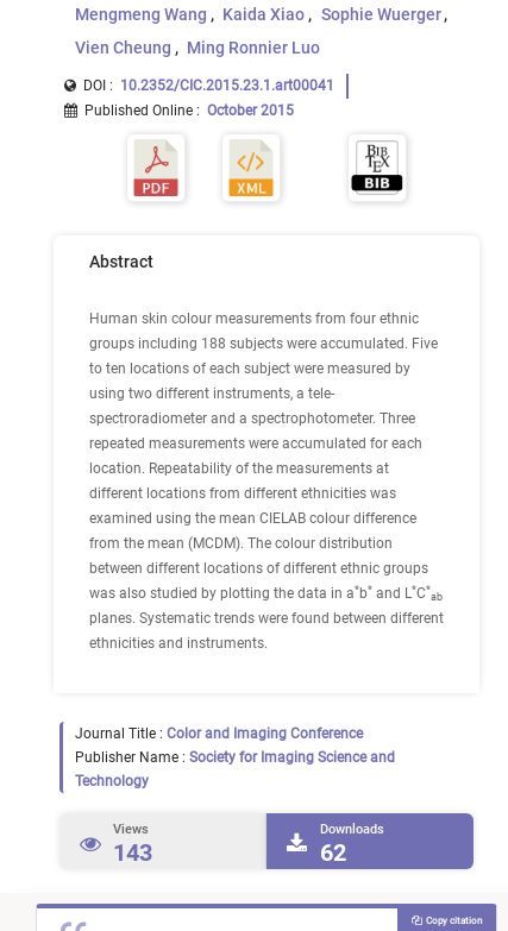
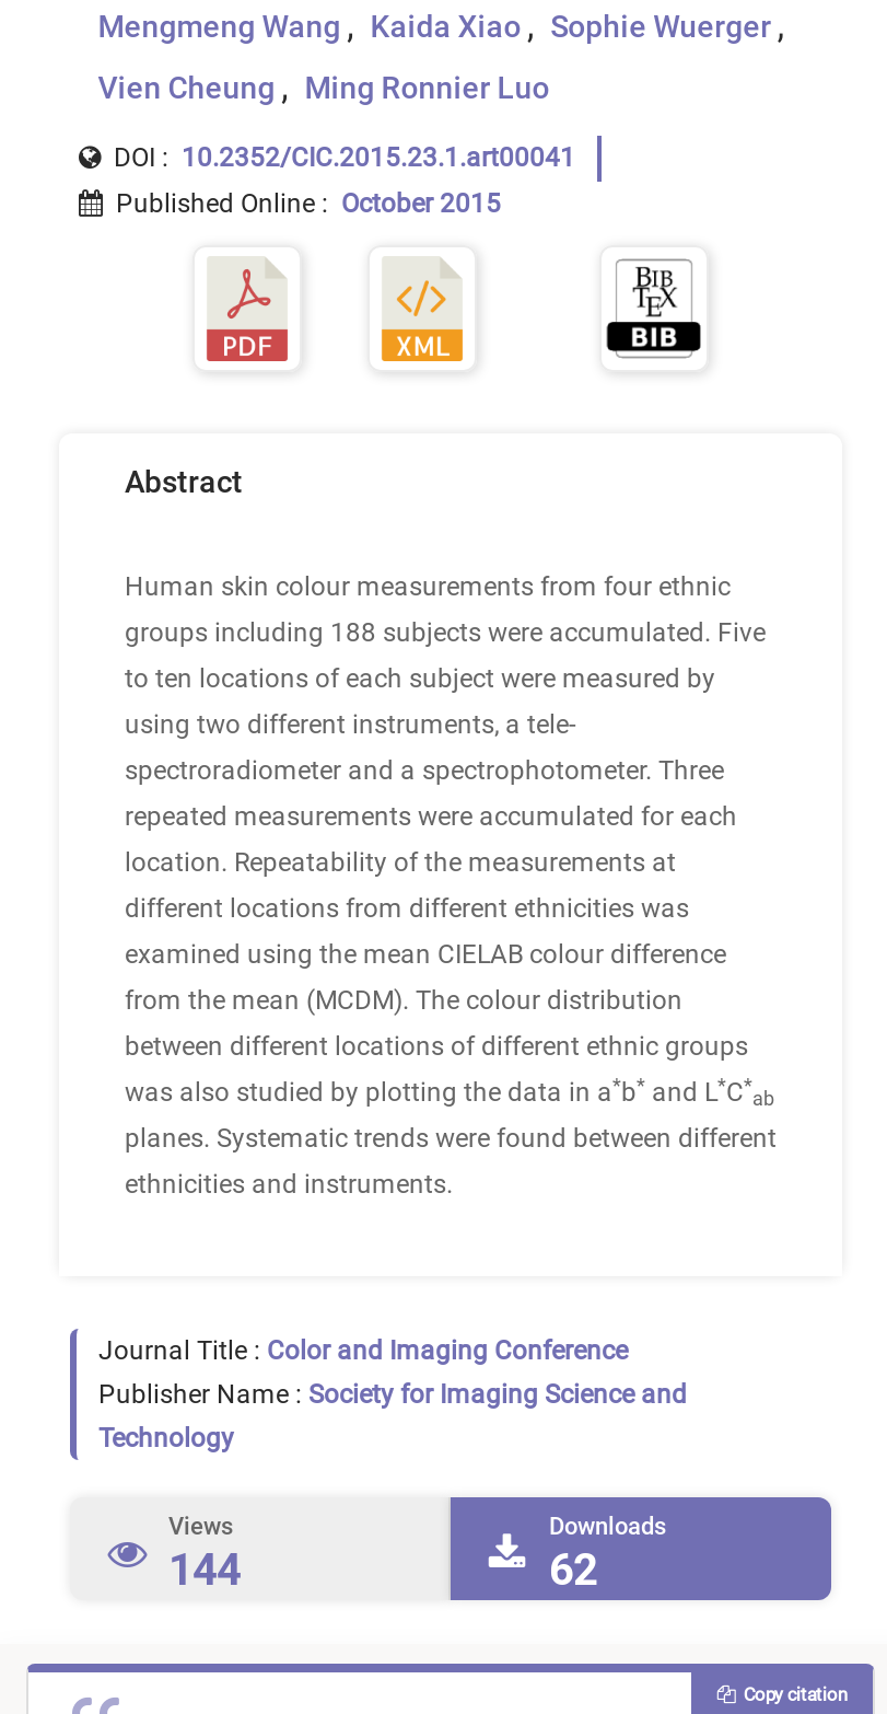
[113,838,152,867] 143 -> [168,1543,241,1596] 144

